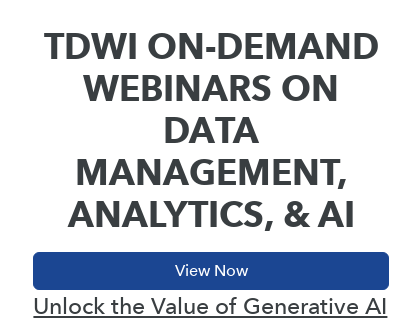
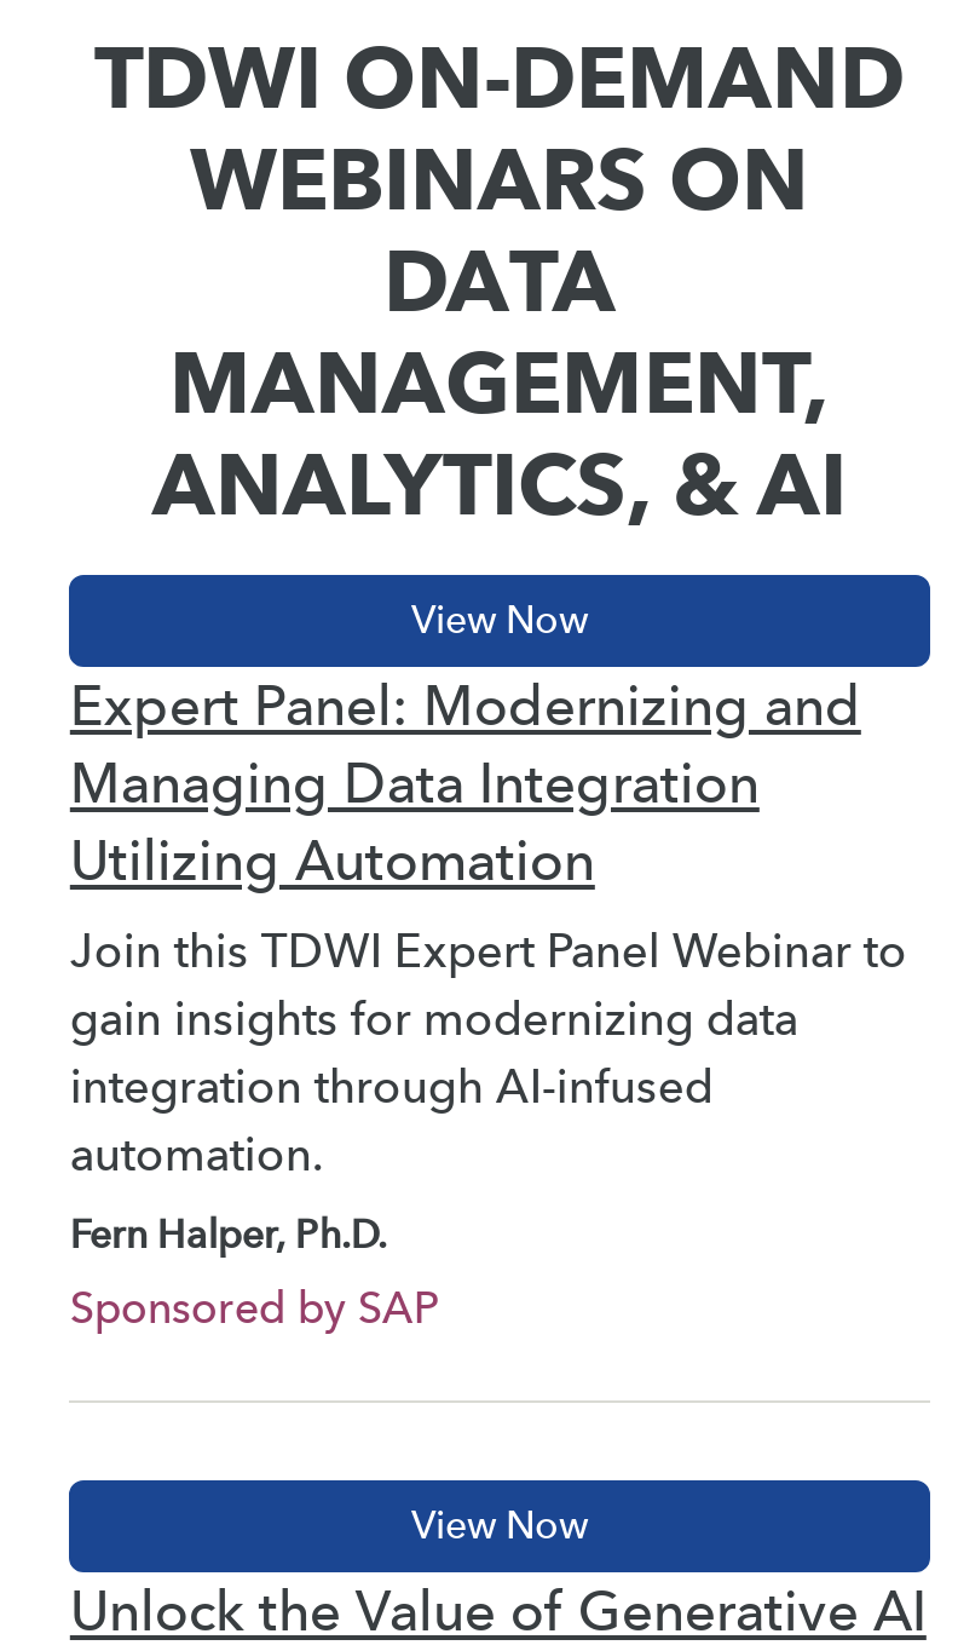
none -> [70,671,907,1335] Expert Panel: Modernizing and | Managing Data Integration | Utilizing Automation | Join this TDWI Expert Panel Webinar to | gain insights for modernizing data | integration through AI-infused | automation. | Fern Halper, Ph.D. | Sponsored by SAP

